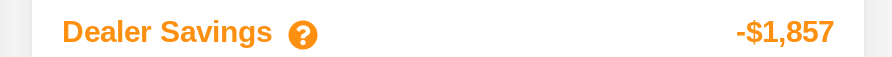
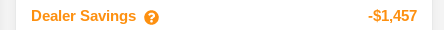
[736,15,834,49] -$1,857 -> [368,7,417,24] -$1,457

